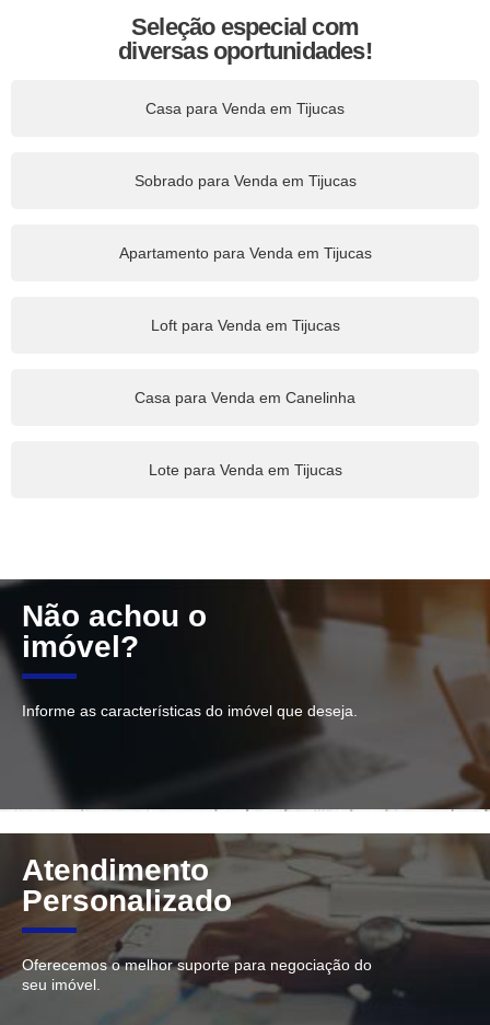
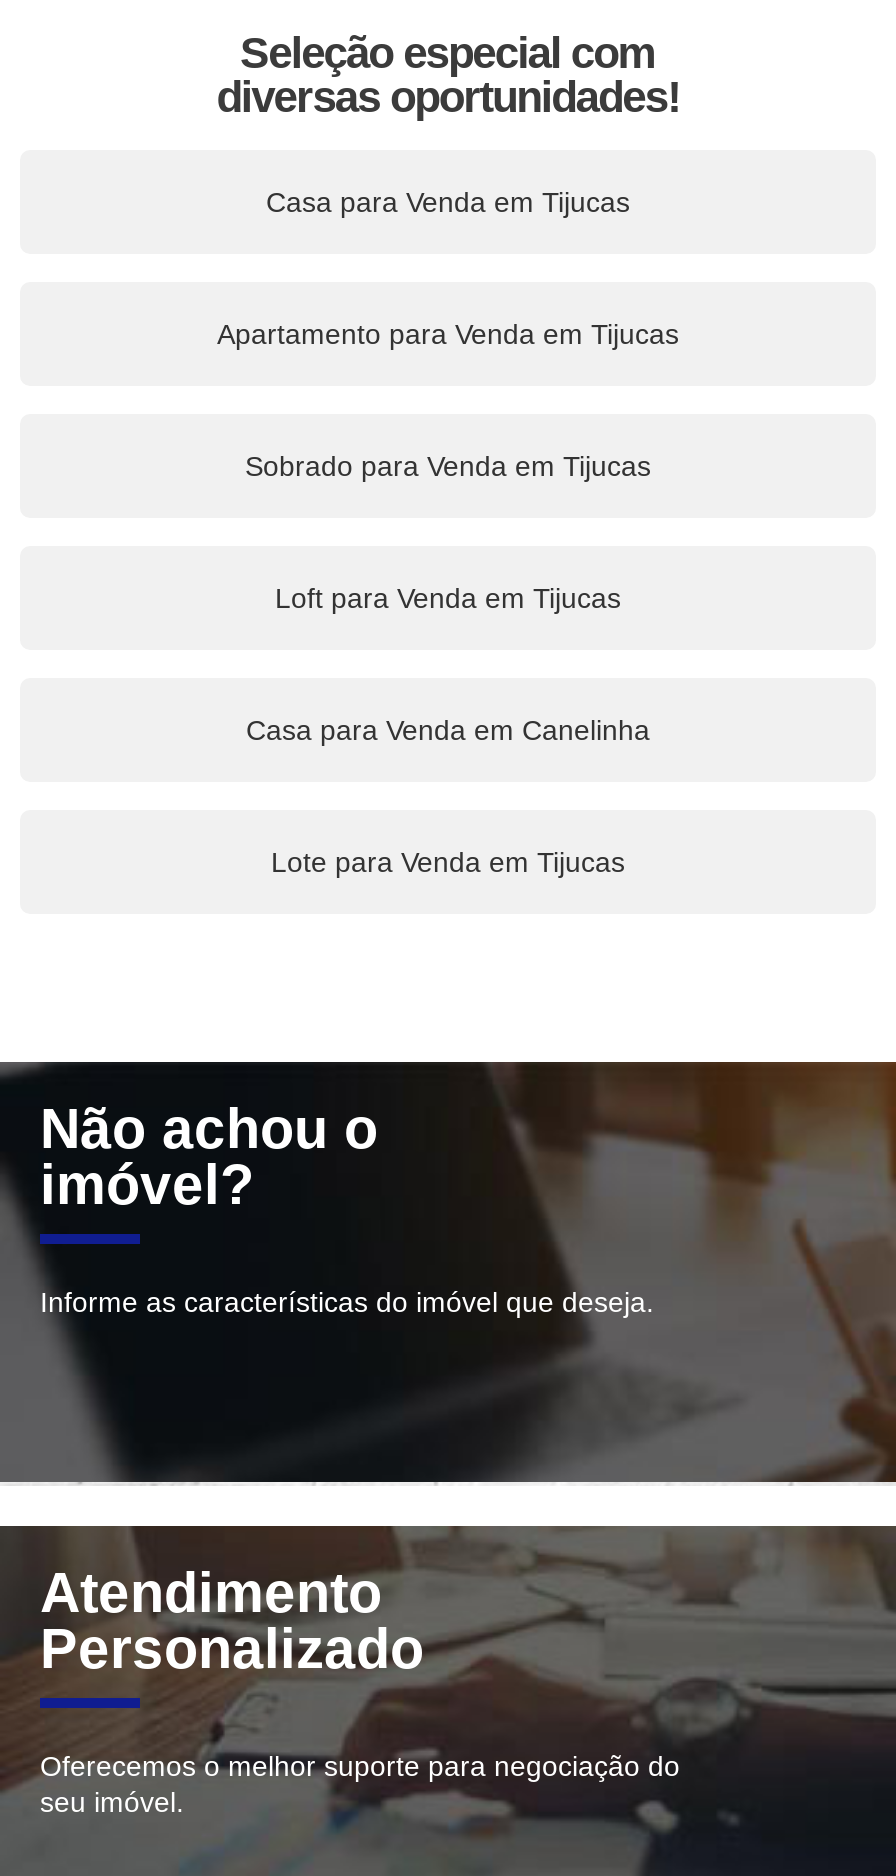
moved [134,172,356,189] -> [245,450,651,482]: Sobrado para Venda em Tijucas
moved [119,244,371,262] -> [217,318,679,350]: Apartamento para Venda em Tijucas

